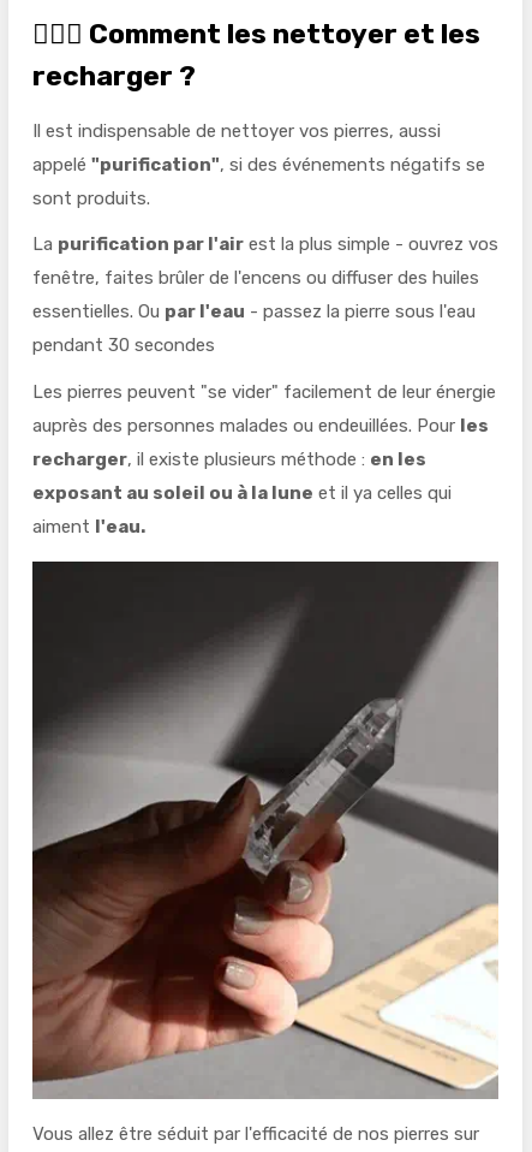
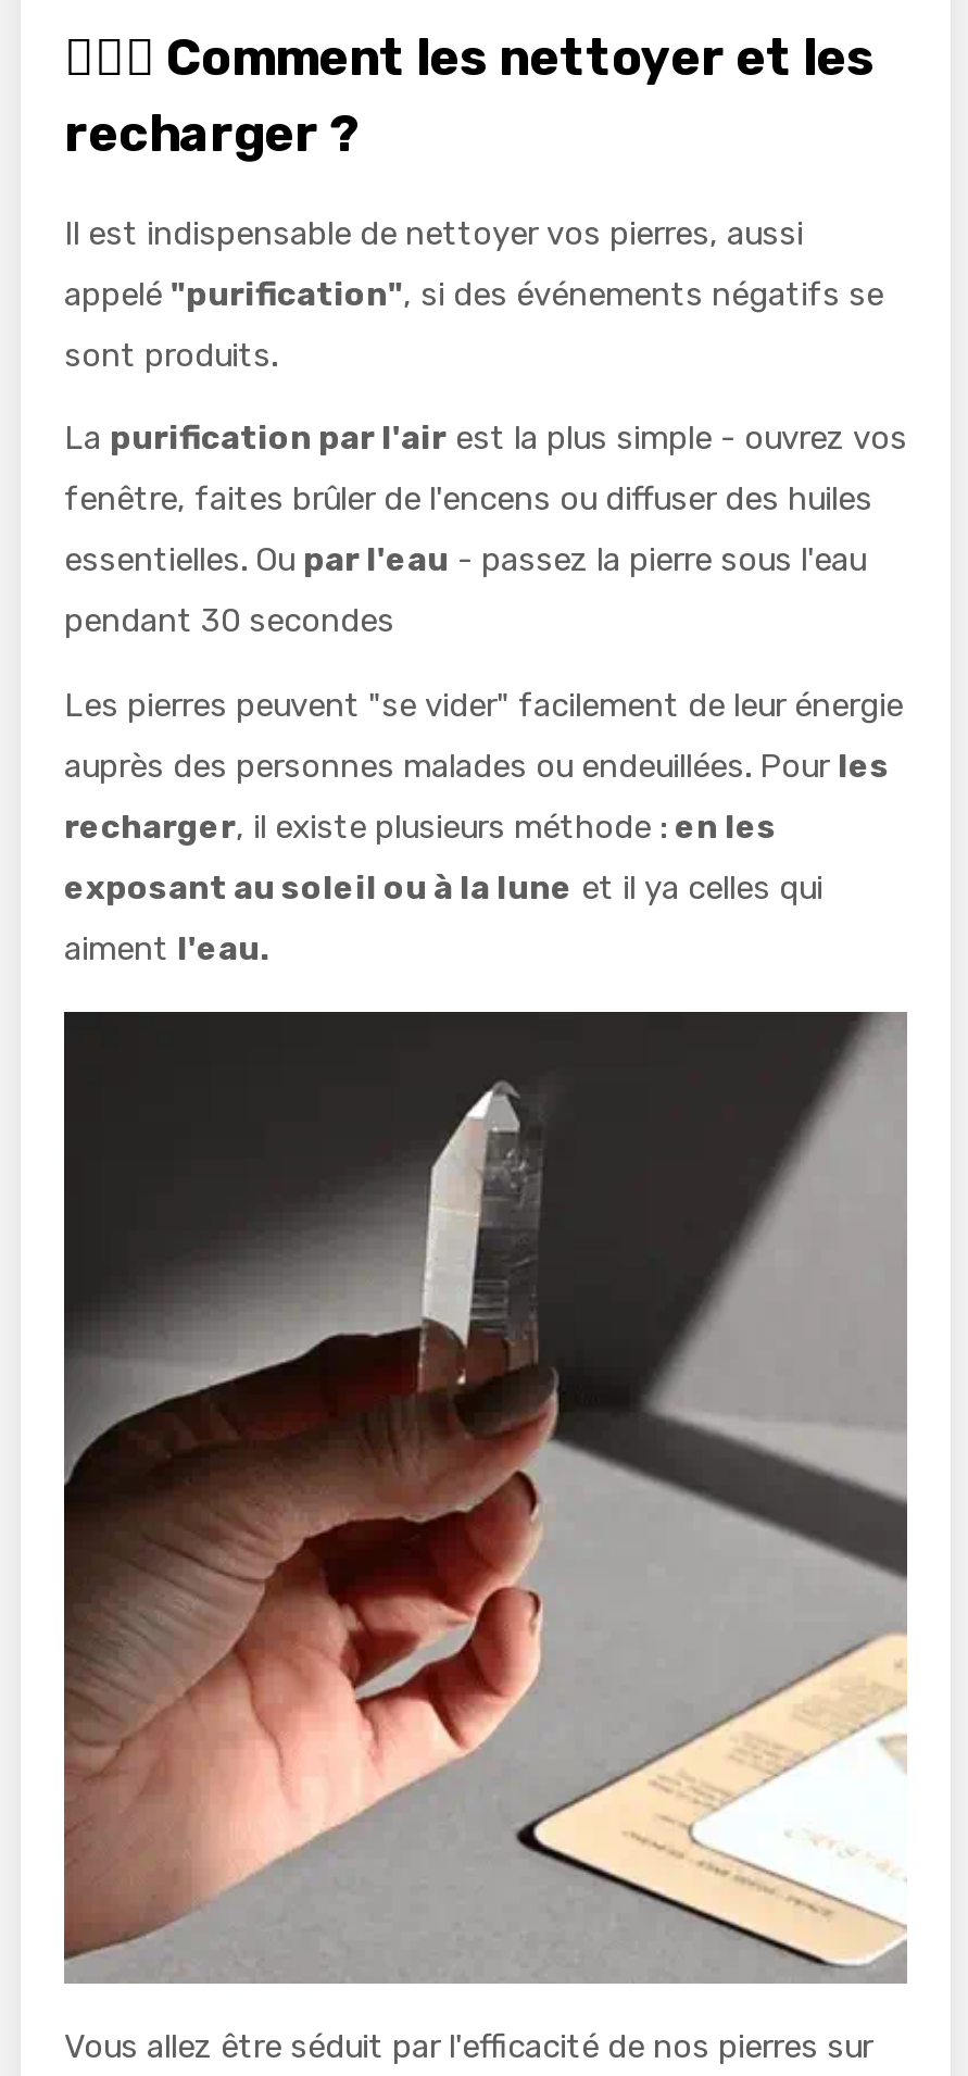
[32,601,401,1085] [image] -> [64,1081,731,1960] [image]

